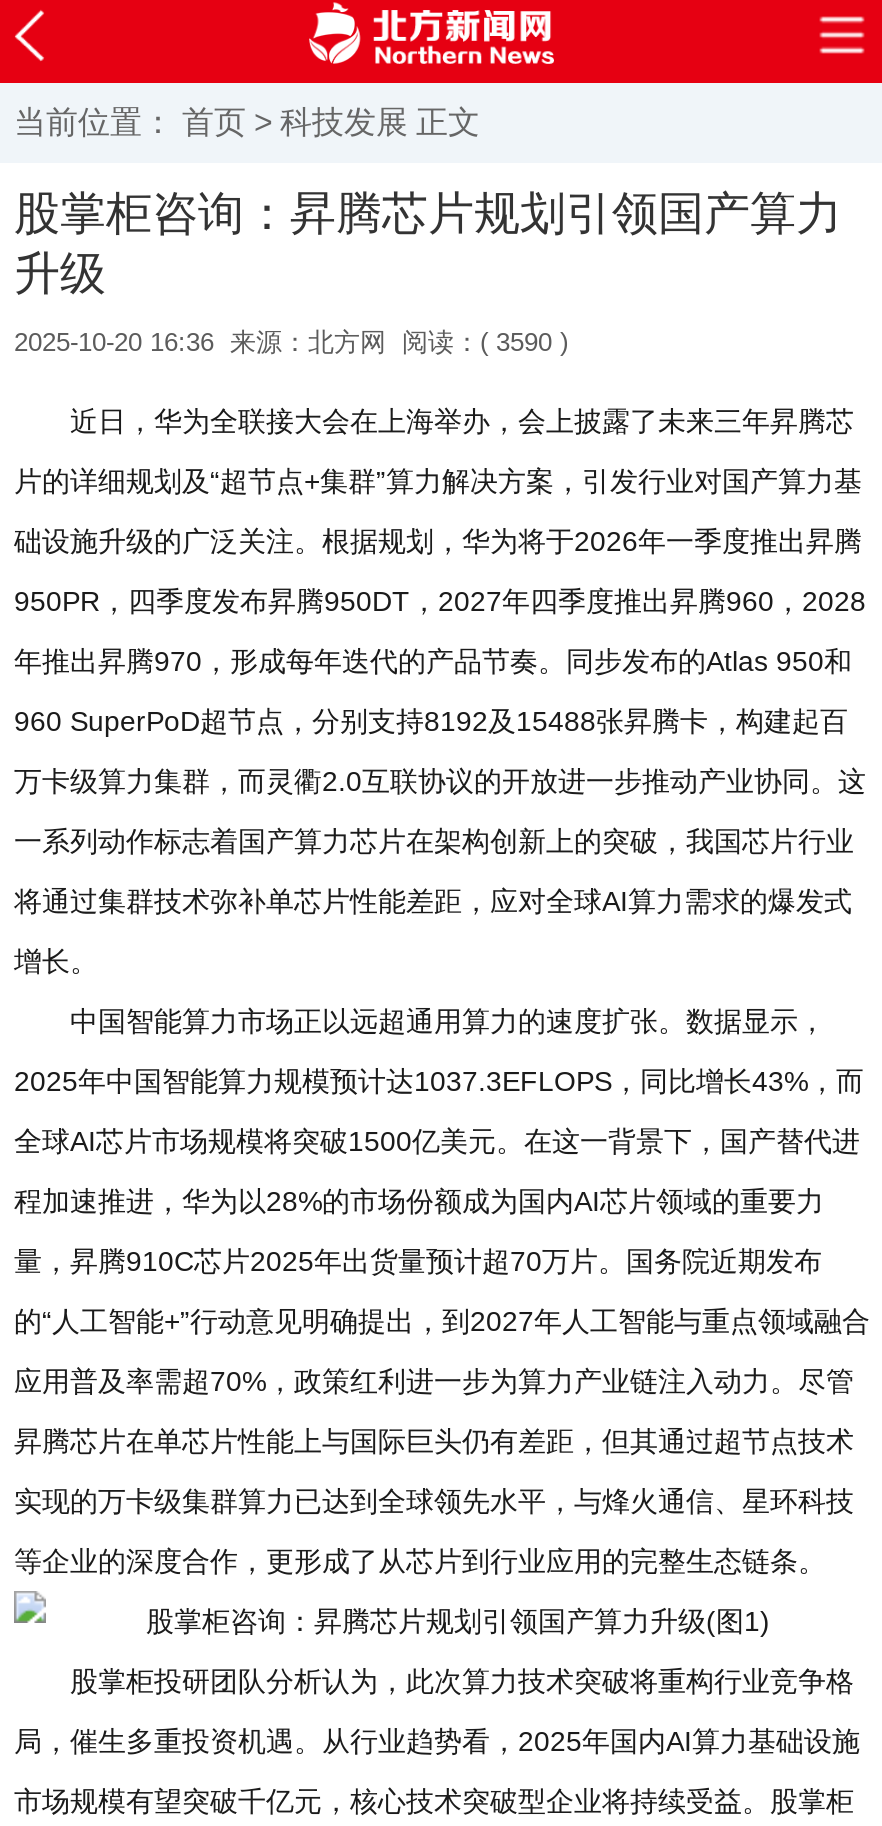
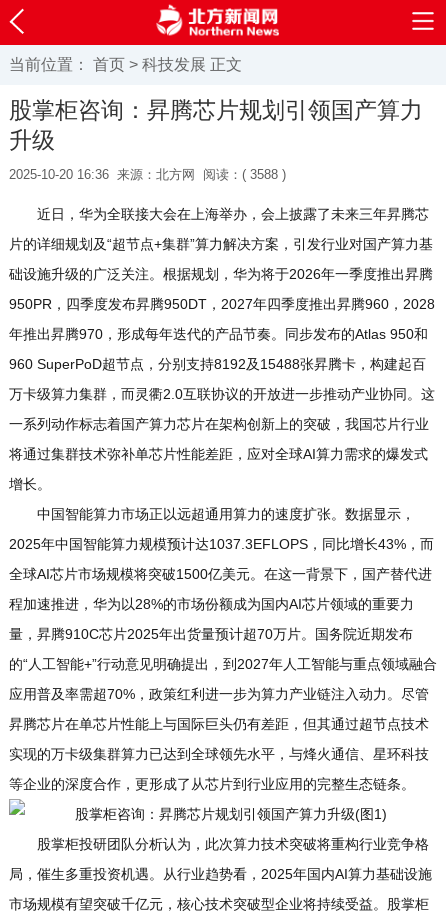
[14,327,568,357] 2025-10-20 16:36 来源：北方网 阅读：(3590 ) -> [9,167,286,182] 2025-10-20 16:36 来源：北方网 阅读：(3588 )

